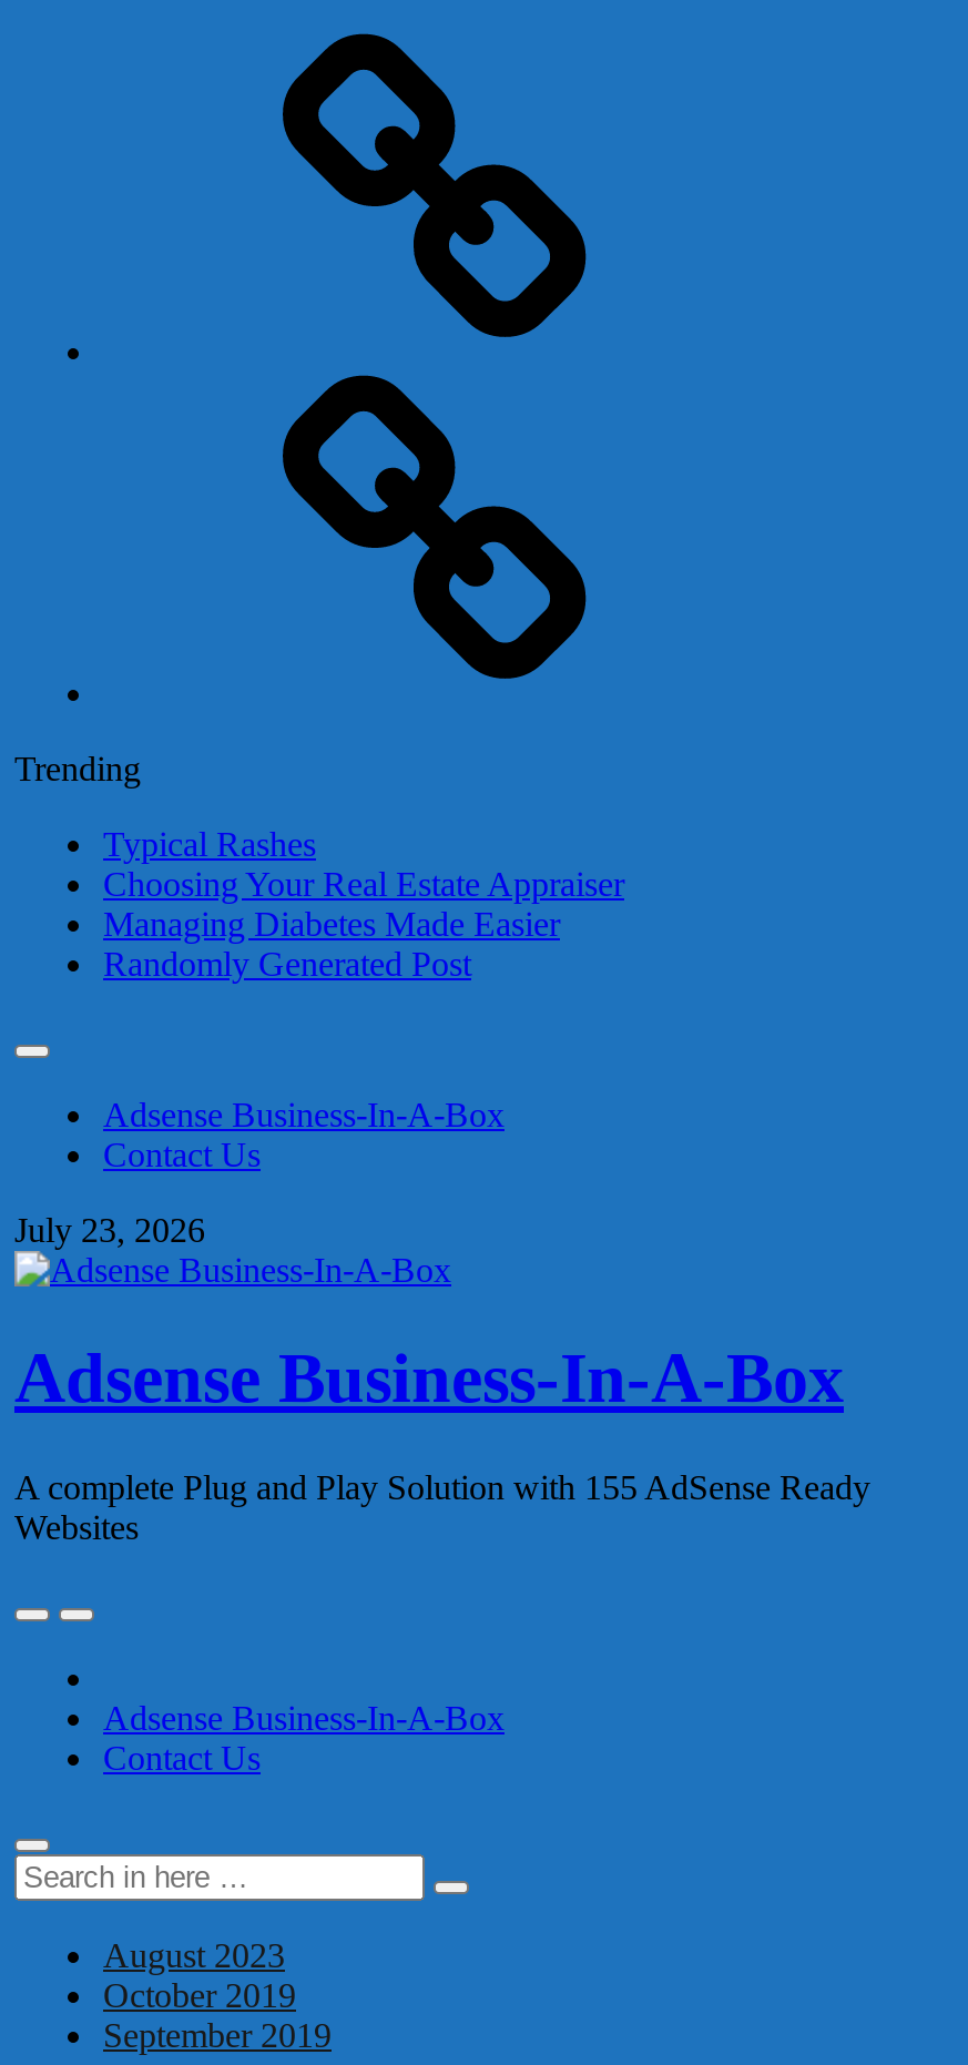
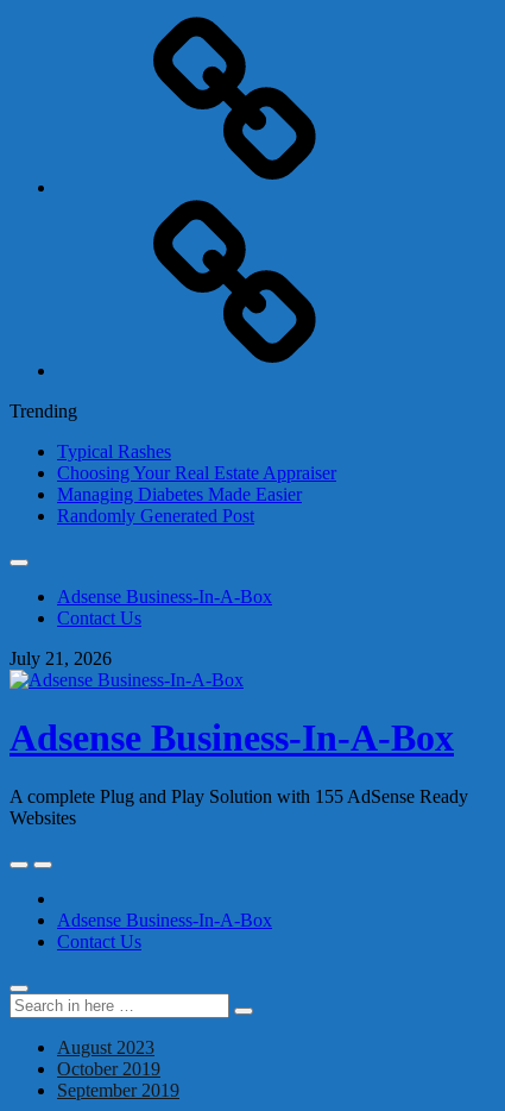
[14,1211,205,1249] July 23, 2026 -> [10,648,112,669] July 21, 2026

